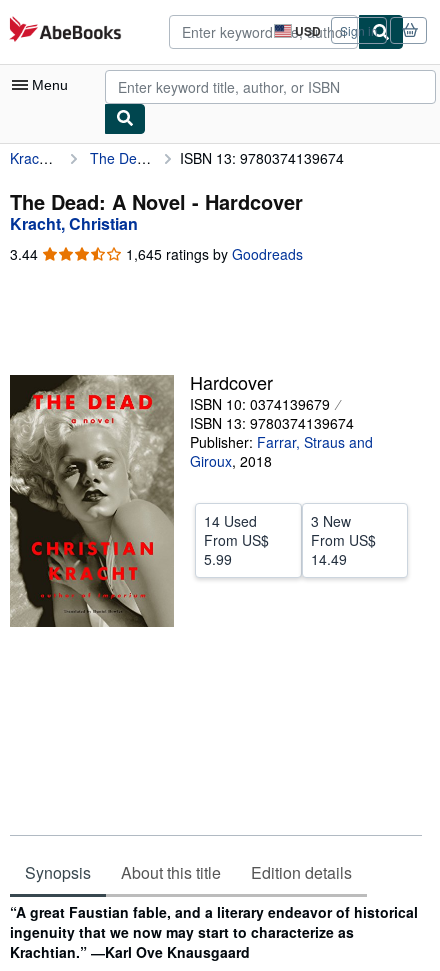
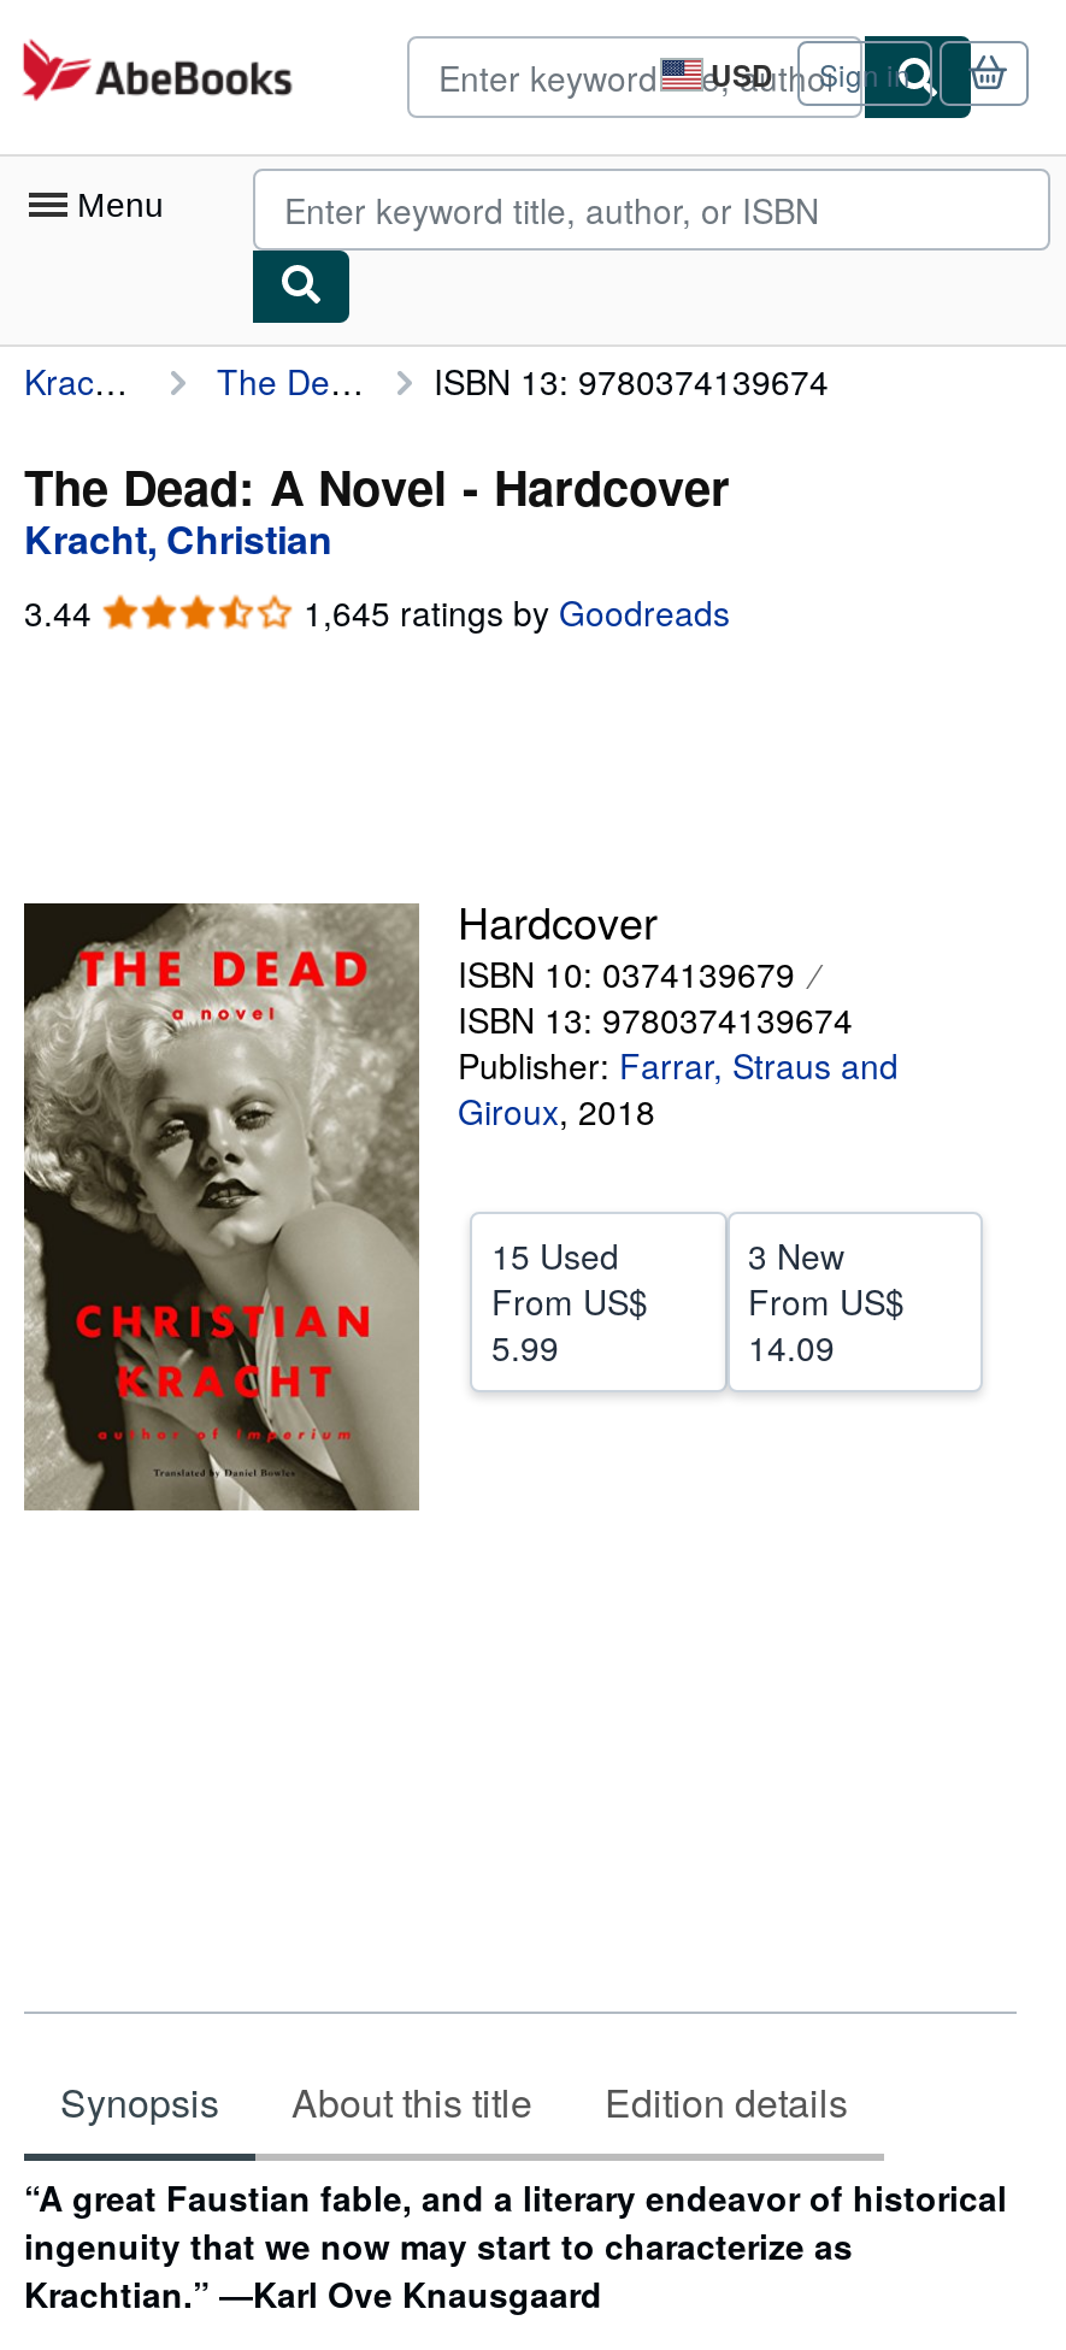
[204,511,257,531] 14 Used -> [491,1231,619,1279] 15 Used
[310,549,346,569] 14.49 -> [748,1323,835,1371] 14.09

